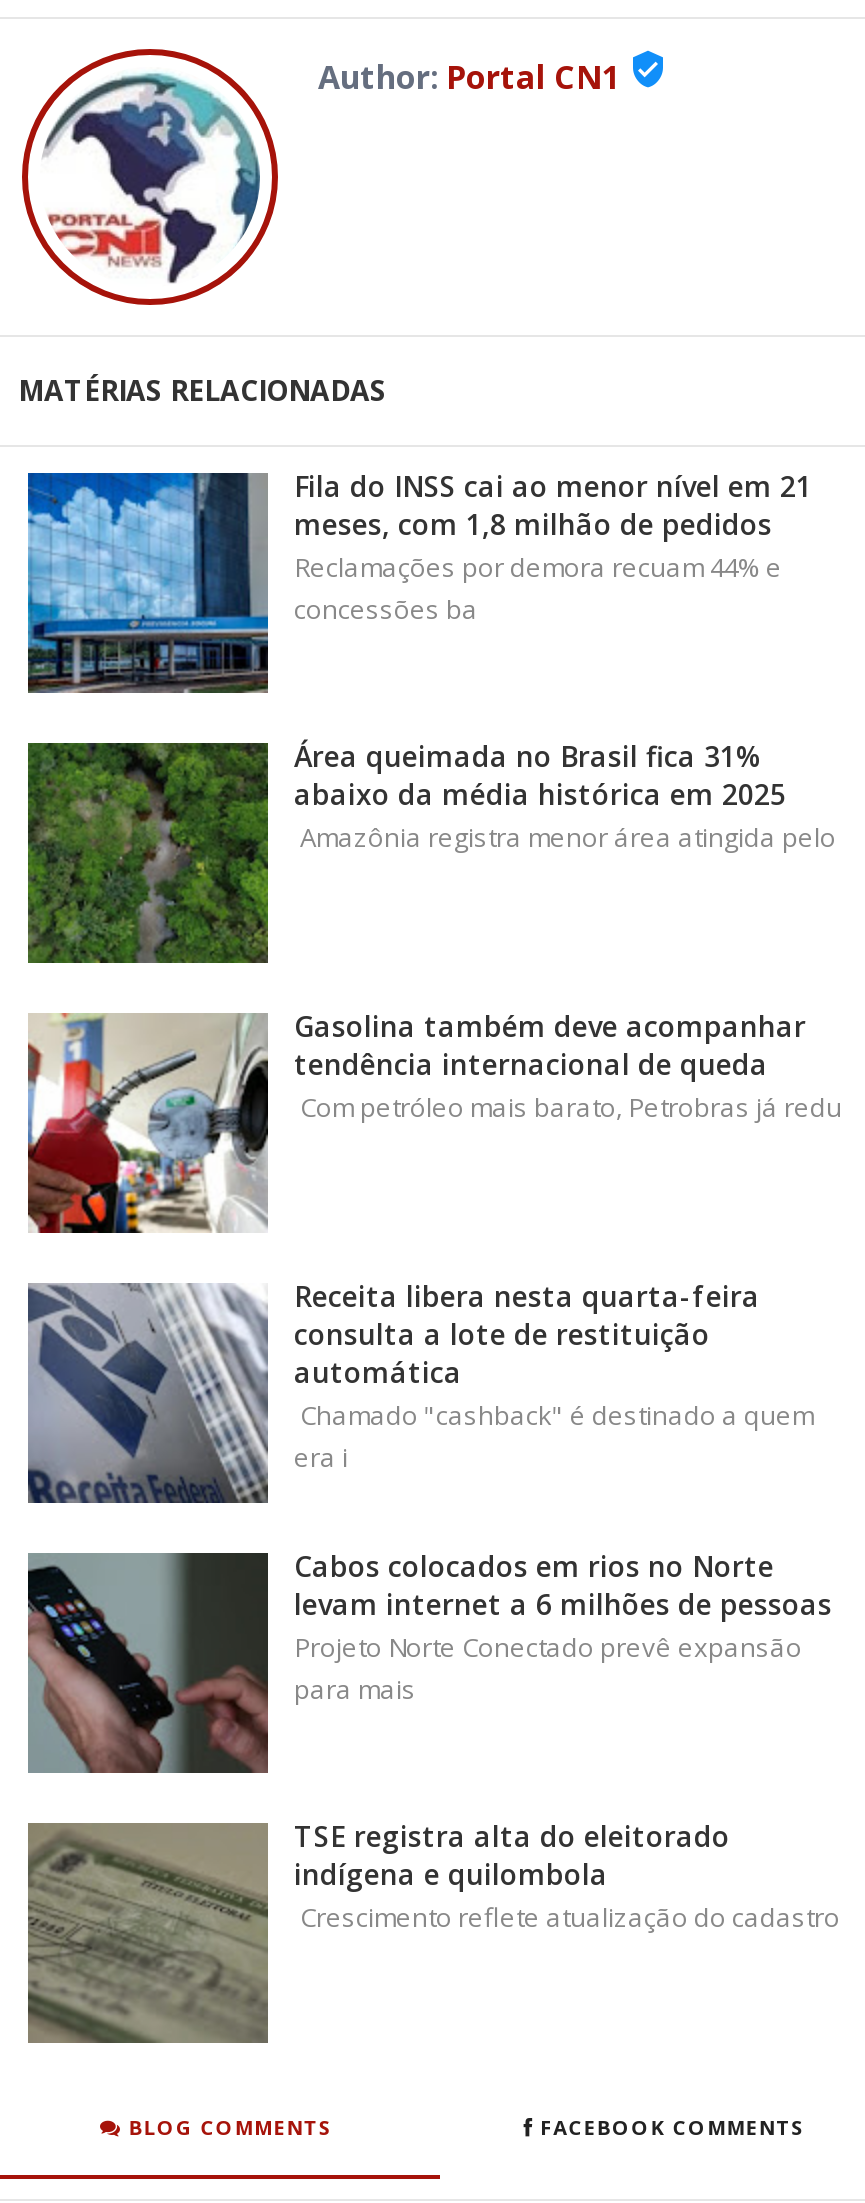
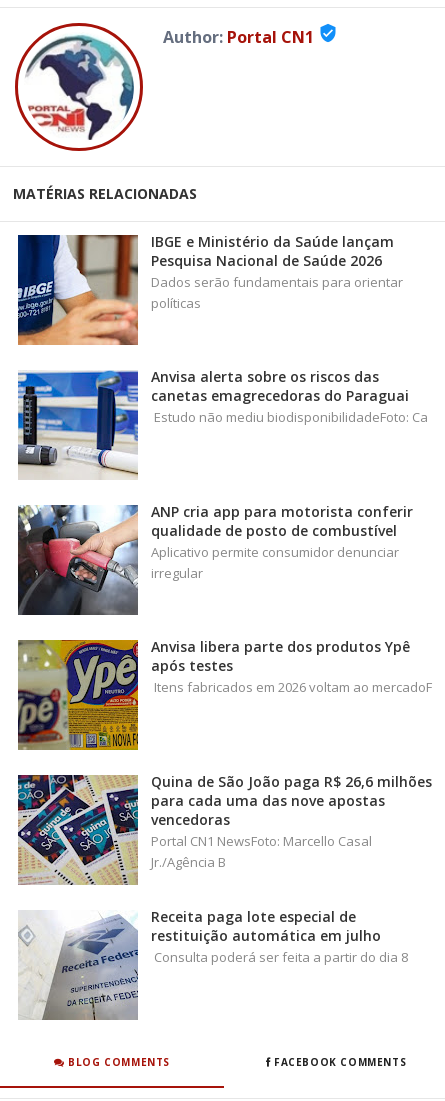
[26,467,812,695] [image] | Fila do INSS cai ao menor nível em 21 | meses, com 1,8 milhão de pedidos | Reclamações por demora recuam 44% e | concessões ba -> [17,232,403,346] [image] | IBGE e Ministério da Saúde lançam | Pesquisa Nacional de Saúde 2026 | Dados serão fundamentais para orientar | políticas
[26,737,836,965] [image] | Área queimada no Brasil fica 31% | abaixo da média histórica em 2025 | Amazônia registra menor área atingida pelo -> [17,367,428,480] [image] | Anvisa alerta sobre os riscos das | canetas emagrecedoras do Paraguai | Estudo não mediu biodisponibilidadeFoto: Ca
[26,1007,842,1235] [image] | Gasolina também deve acompanhar | tendência internacional de queda | Com petróleo mais barato, Petrobras já redu -> [17,502,413,616] [image] | ANP cria app para motorista conferir | qualidade de posto de combustível | Aplicativo permite consumidor denunciar | irregular
[26,1277,814,1505] [image] | Receita libera nesta quarta-feira | consulta a lote de restituição | automática | Chamado "cashback" é destinado a quem | era i -> [17,637,432,751] [image] | Anvisa libera parte dos produtos Ypê | após testes | Itens fabricados em 2026 voltam ao mercadoF
[26,1547,832,1775] [image] | Cabos colocados em rios no Norte | levam internet a 6 milhões de pessoas | Projeto Norte Conectado prevê expansão | para mais -> [17,772,432,886] [image] | Quina de São João paga R$ 26,6 milhões | para cada uma das nove apostas | vencedoras | Portal CN1 NewsFoto: Marcello Casal | Jr./Agência B
[28,1817,840,2043] [image] | TSE registra alta do eleitorado | indígena e quilombola | Crescimento reflete atualização do cadastro -> [19,907,408,1020] [image] | Receita paga lote especial de | restituição automática em julho | Consulta poderá ser feita a partir do dia 8

